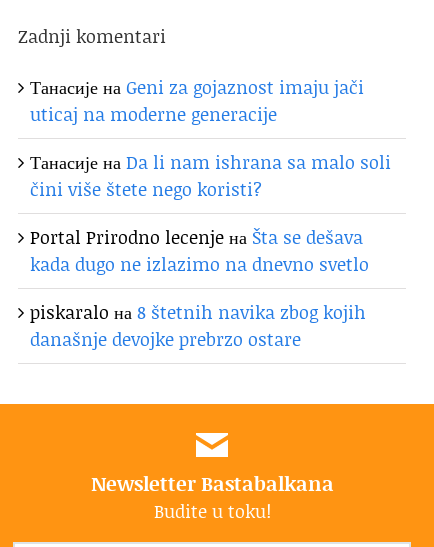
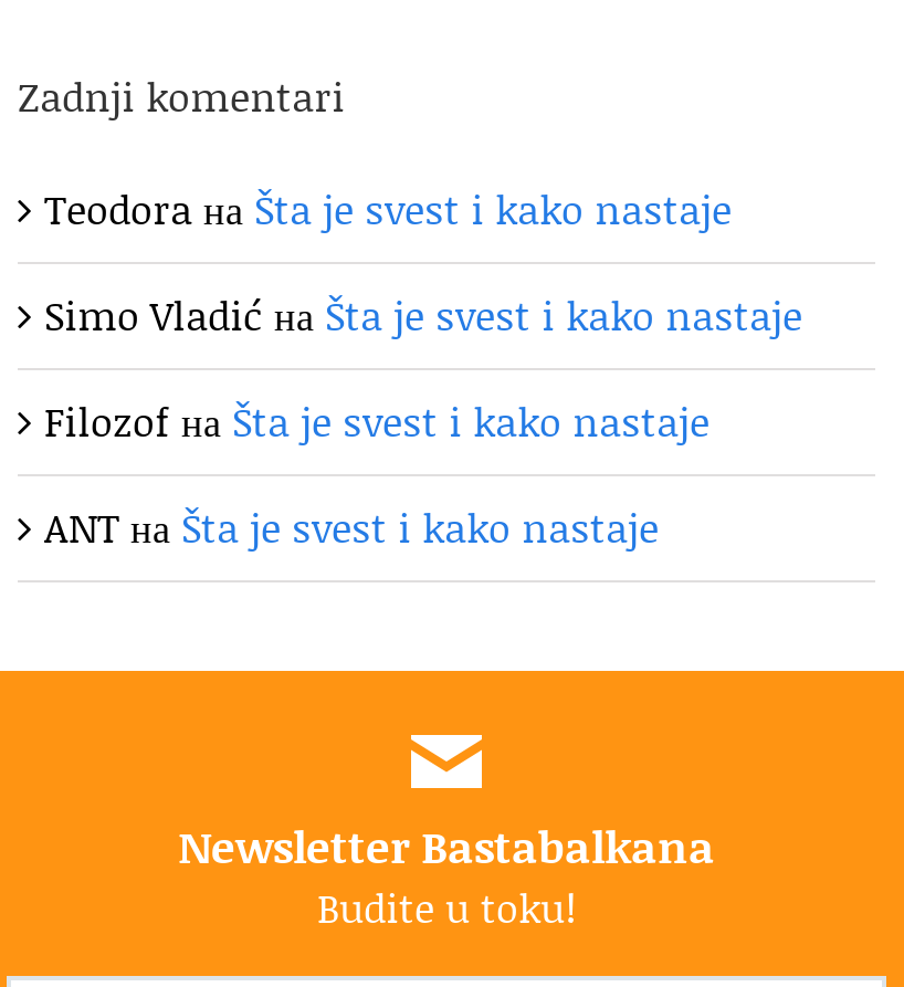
[30,74,364,127] Танасије на Geni za gojaznost imaju jači | uticaj na moderne generacije -> [44,179,732,237] Teodora на Šta je svest i kako nastaje
[30,149,391,202] Танасије на Da li nam ishrana sa malo soli | čini više štete nego koristi? -> [44,286,802,343] Simo Vladić на Šta je svest i kako nastaje
[30,224,369,277] Portal Prirodno lecenje на Šta se dešava | kada dugo ne izlazimo na dnevno svetlo -> [44,392,709,449] Filozof на Šta je svest i kako nastaje
[30,299,366,352] piskaralo на 8 štetnih navika zbog kojih | današnje devojke prebrzo ostare -> [44,498,659,555] ANT на Šta je svest i kako nastaje

